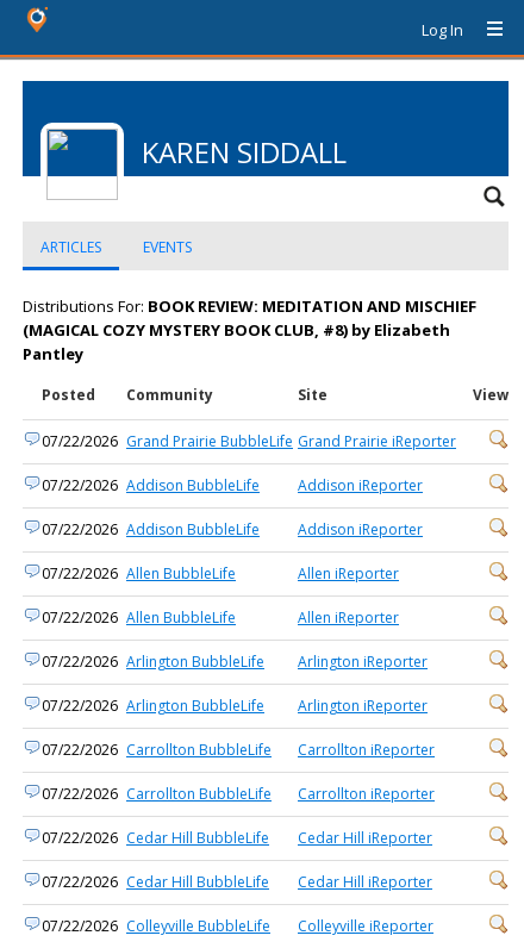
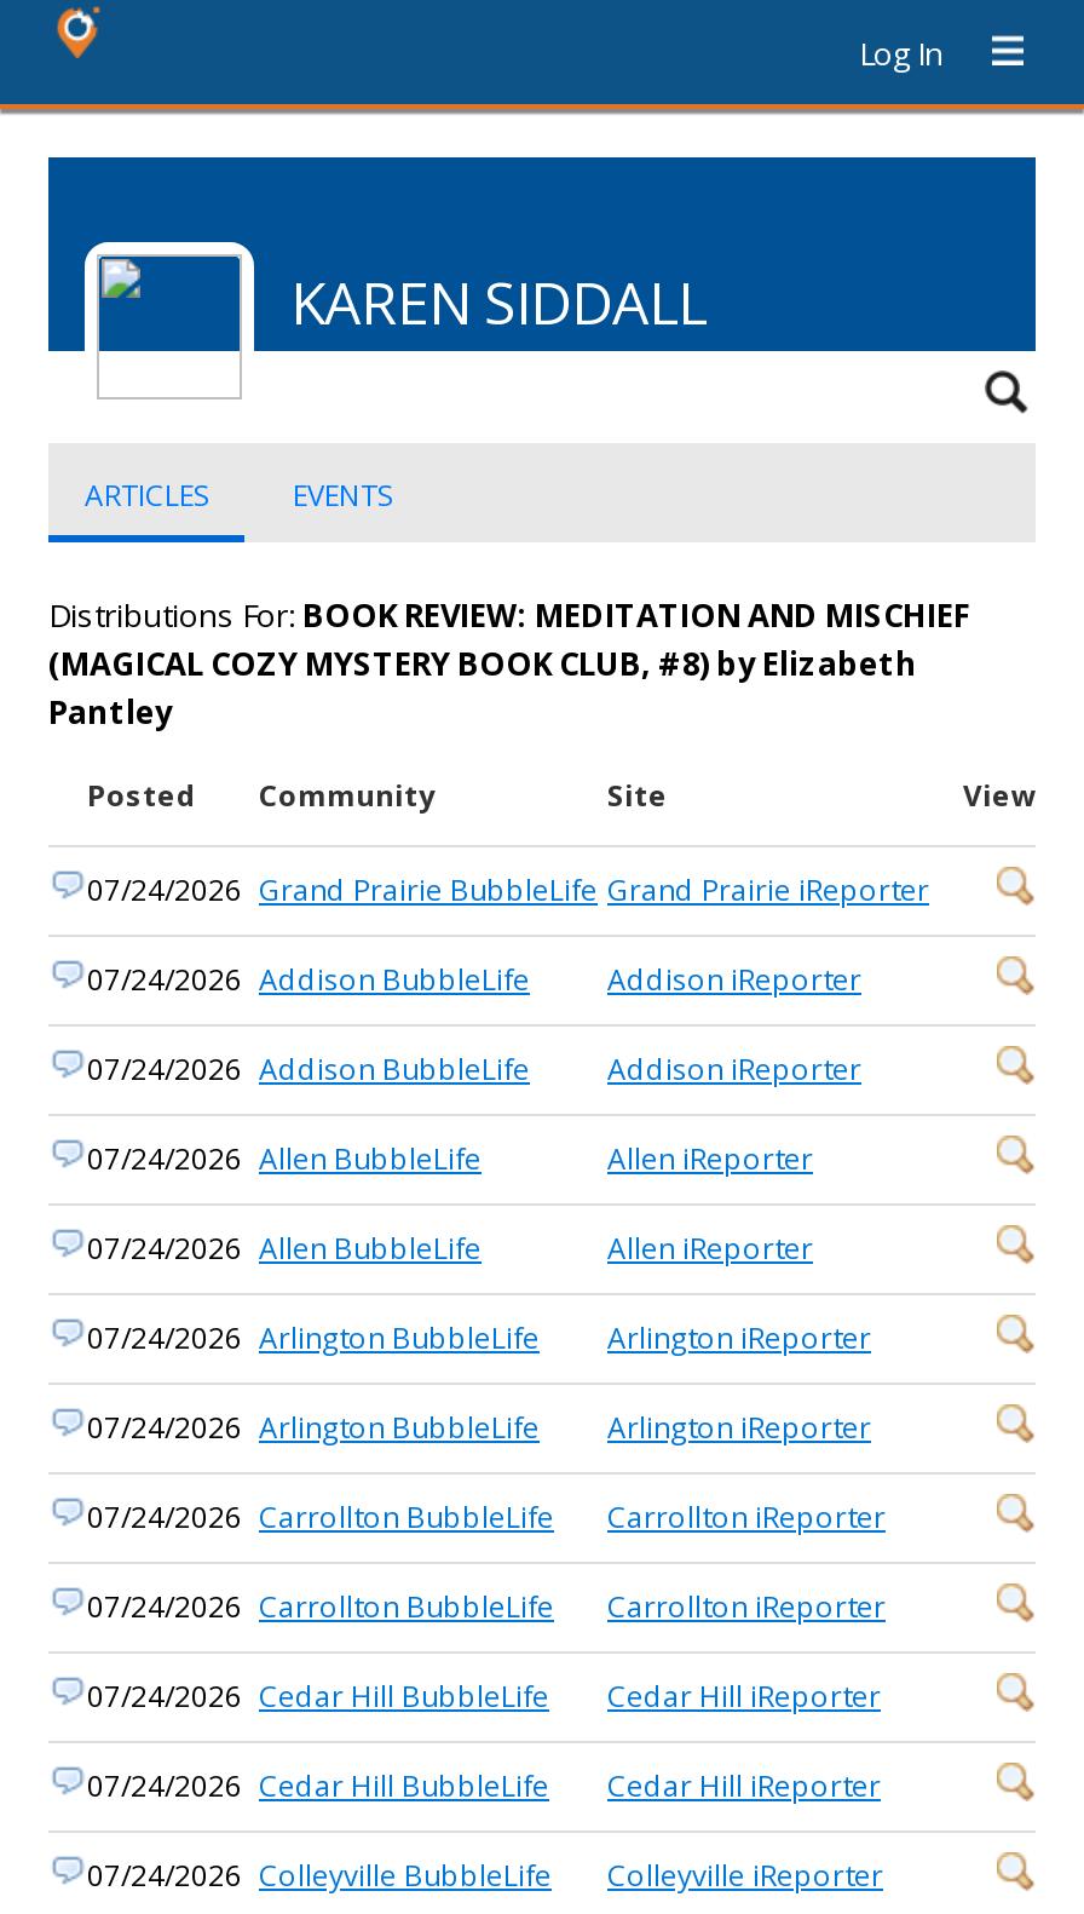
[42,431,456,451] 07/22/2026 Grand Prairie BubbleLife Grand Prairie iReporter -> [87,869,929,910] 07/24/2026 Grand Prairie BubbleLife Grand Prairie iReporter
[42,475,260,495] 07/22/2026 Addison BubbleLife -> [87,959,530,1000] 07/24/2026 Addison BubbleLife
[42,519,260,540] 07/22/2026 Addison BubbleLife -> [87,1048,530,1090] 07/24/2026 Addison BubbleLife
[42,563,236,584] 07/22/2026 Allen BubbleLife -> [87,1138,482,1179] 07/24/2026 Allen BubbleLife
[42,607,236,628] 07/22/2026 Allen BubbleLife -> [87,1228,482,1269] 07/24/2026 Allen BubbleLife
[42,651,264,672] 07/22/2026 Arlington BubbleLife -> [87,1317,540,1358] 07/24/2026 Arlington BubbleLife
[42,696,264,716] 07/22/2026 Arlington BubbleLife -> [87,1407,540,1448] 07/24/2026 Arlington BubbleLife
[42,740,272,760] 07/22/2026 Carrollton BubbleLife -> [87,1496,554,1537] 07/24/2026 Carrollton BubbleLife
[42,784,272,804] 07/22/2026 Carrollton BubbleLife -> [87,1586,554,1627] 07/24/2026 Carrollton BubbleLife
[42,828,269,848] 07/22/2026 Cedar Hill BubbleLife -> [87,1676,549,1717] 07/24/2026 Cedar Hill BubbleLife
[42,872,269,892] 07/22/2026 Cedar Hill BubbleLife -> [87,1765,549,1806] 07/24/2026 Cedar Hill BubbleLife
[42,916,270,936] 07/22/2026 Colleyville BubbleLife -> [87,1855,552,1896] 07/24/2026 Colleyville BubbleLife

